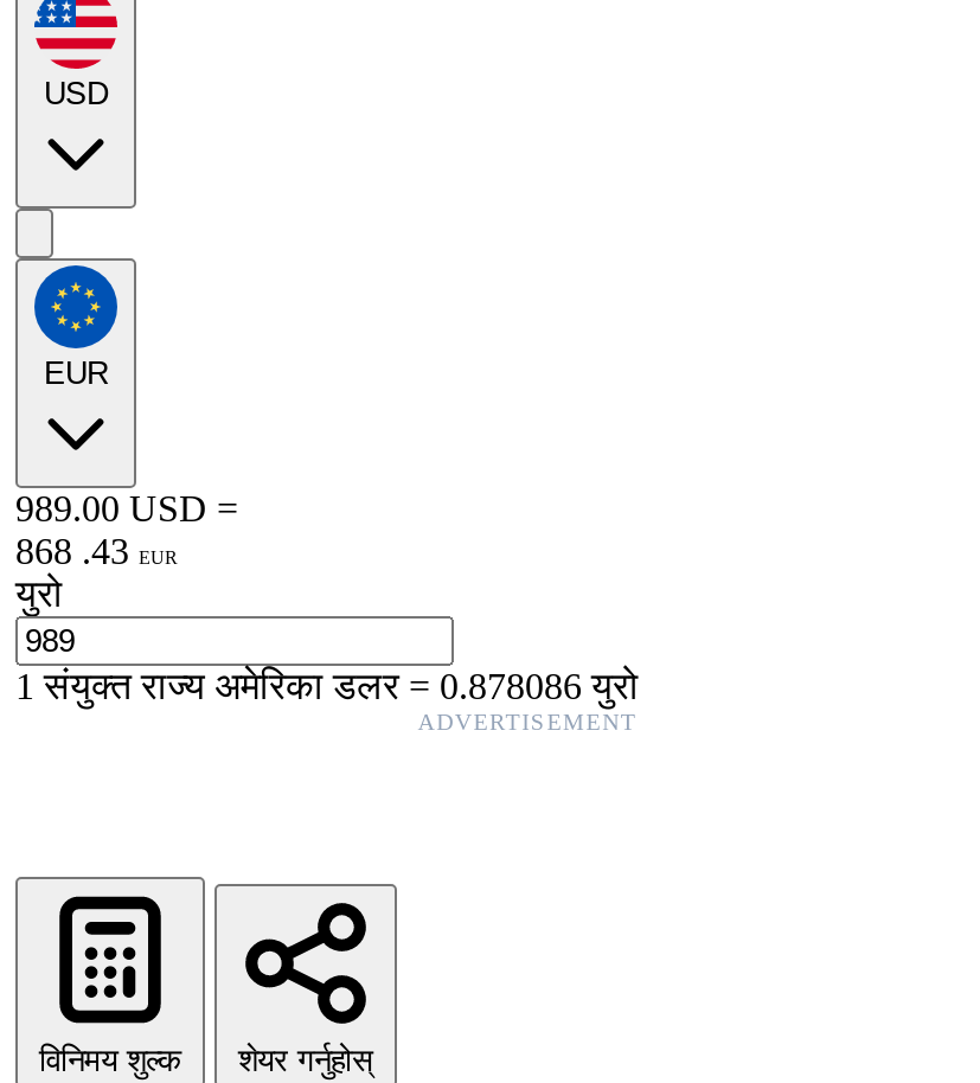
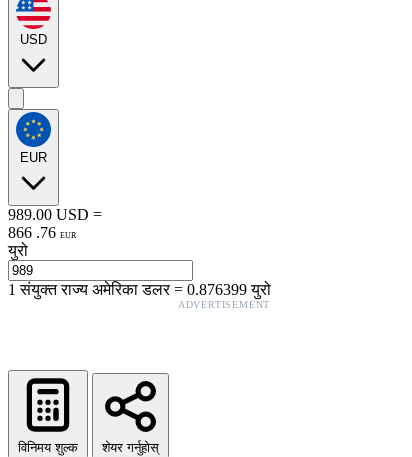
[15,530,177,571] 868 . 43 EUR -> [8,224,76,241] 866 . 76 EUR
[15,665,639,706] 1संयुक्त राज्य अमेरिका डलर=0.878086 युरो -> [8,281,271,298] 1संयुक्त राज्य अमेरिका डलर=0.876399 युरो

